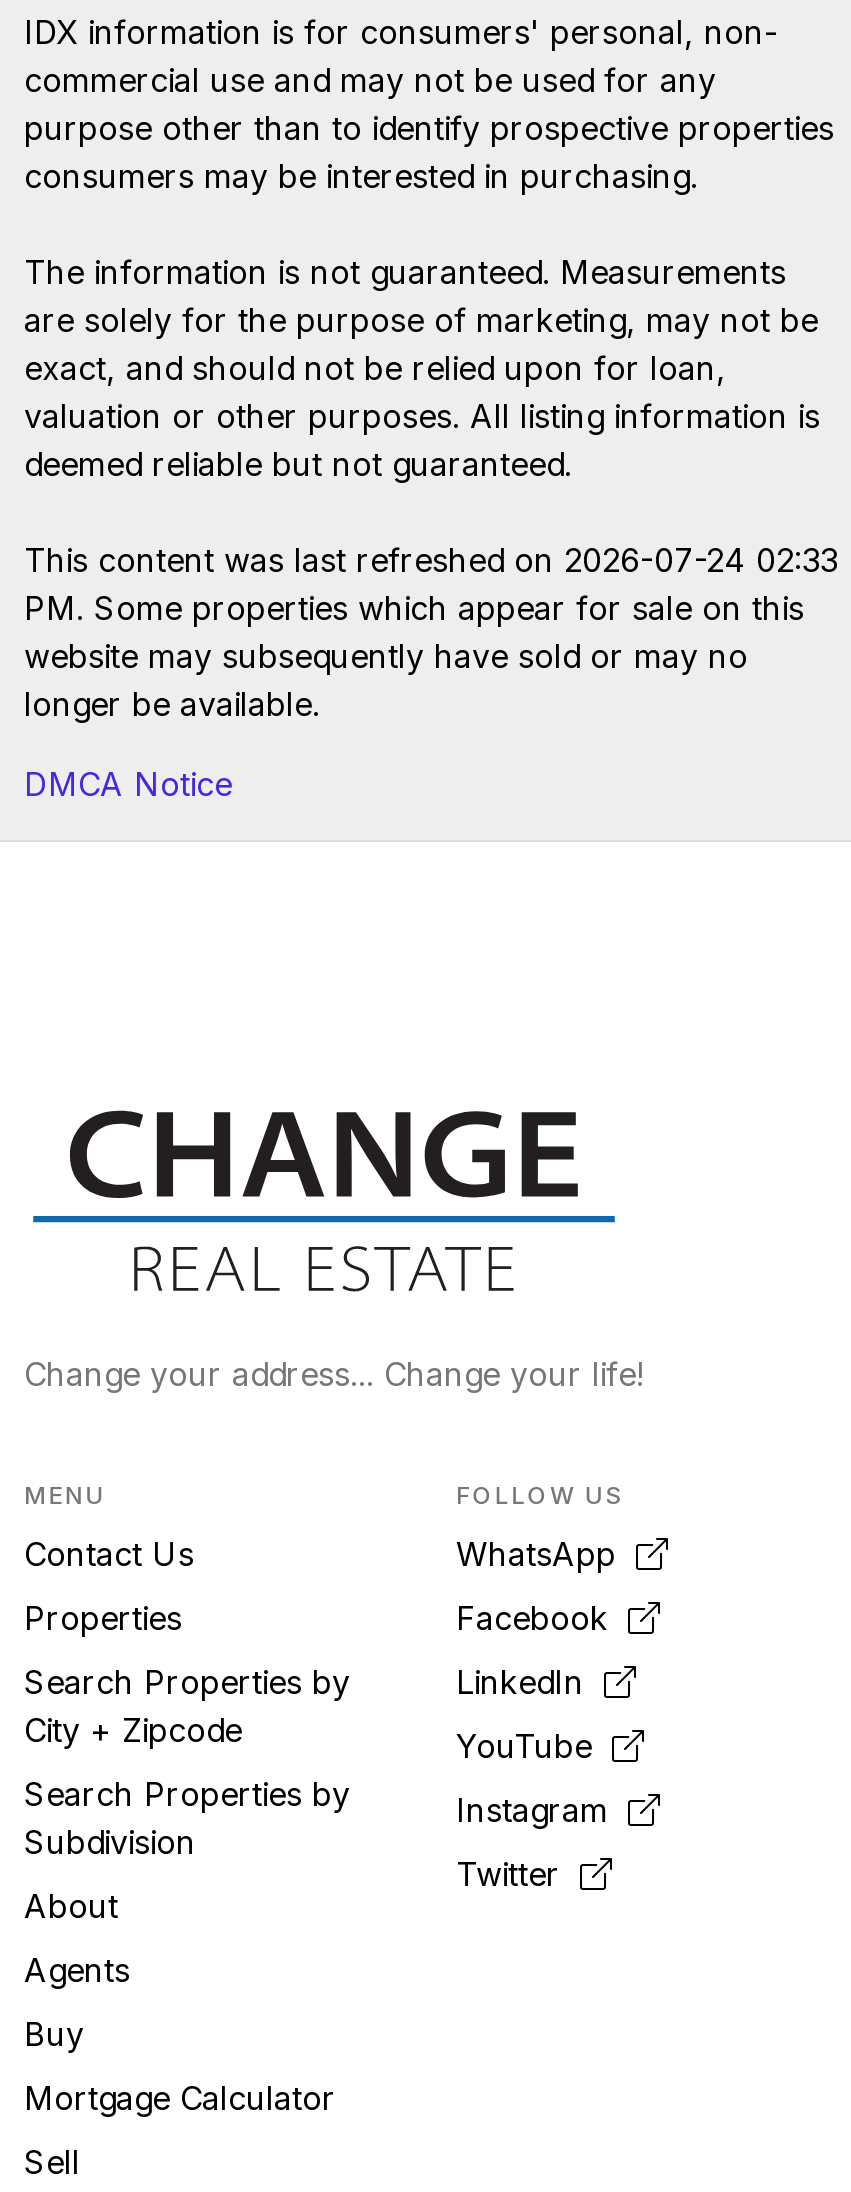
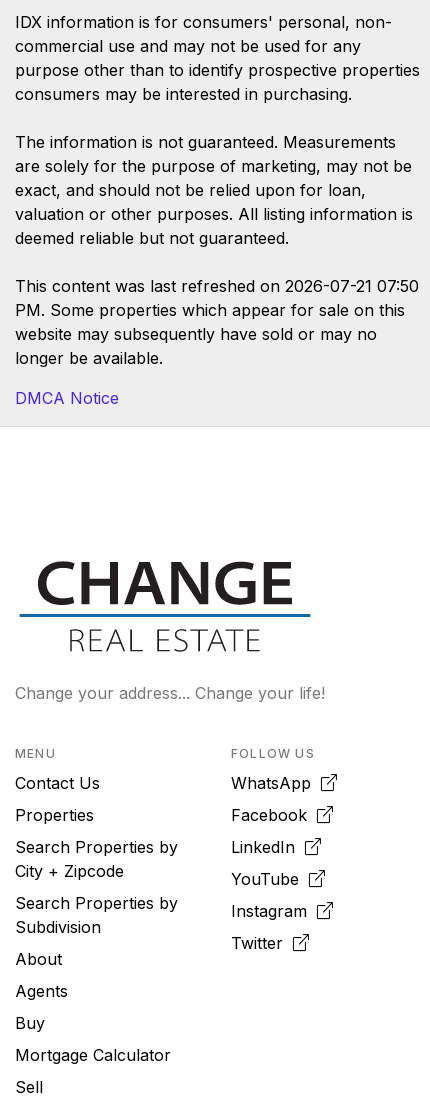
[24,539,838,579] This content was last refreshed on 2026-07-24 02:33 -> [15,276,419,296] This content was last refreshed on 2026-07-21 07:50

